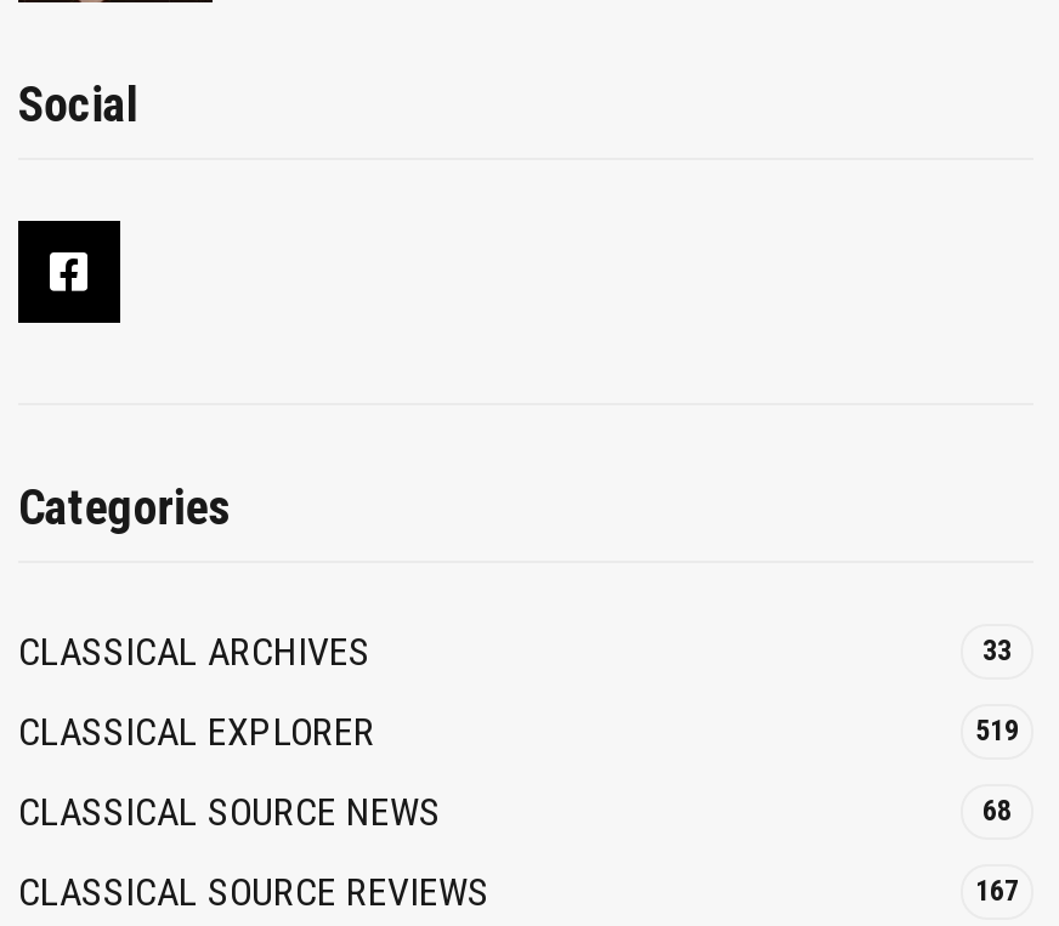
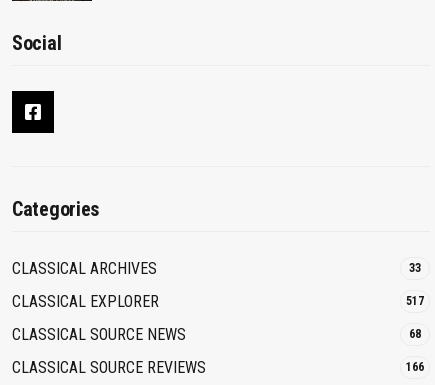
[975,714,1019,748] 519 -> [406,294,424,308] 517
[975,874,1019,908] 167 -> [406,360,424,374] 166

